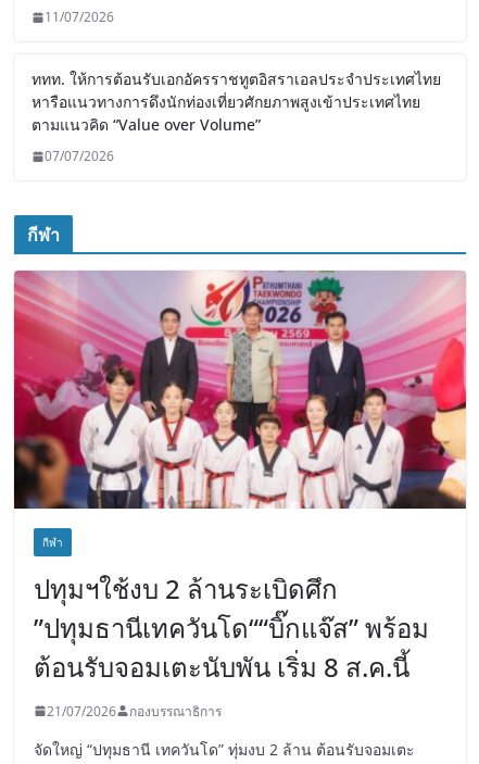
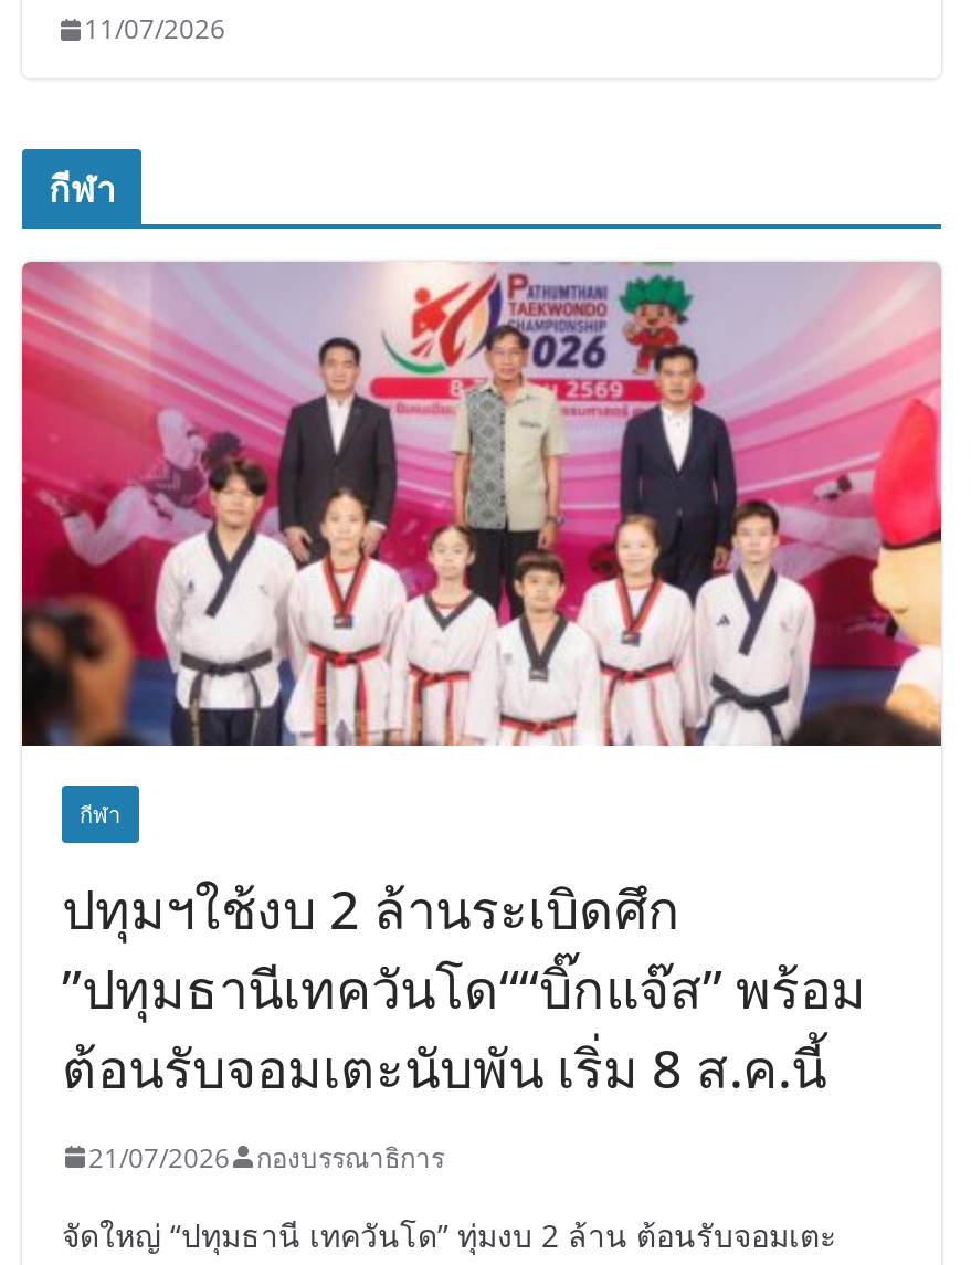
[31,69,441,165] ททท. ให้การต้อนรับเอกอัครราชทูตอิสราเอลประจำประเทศไทย | หารือแนวทางการดึงนักท่องเที่ยวศักยภาพสูงเข้าประเทศไทย | ตามแนวคิด “Value over Volume” | 07/07/2026 -> none

